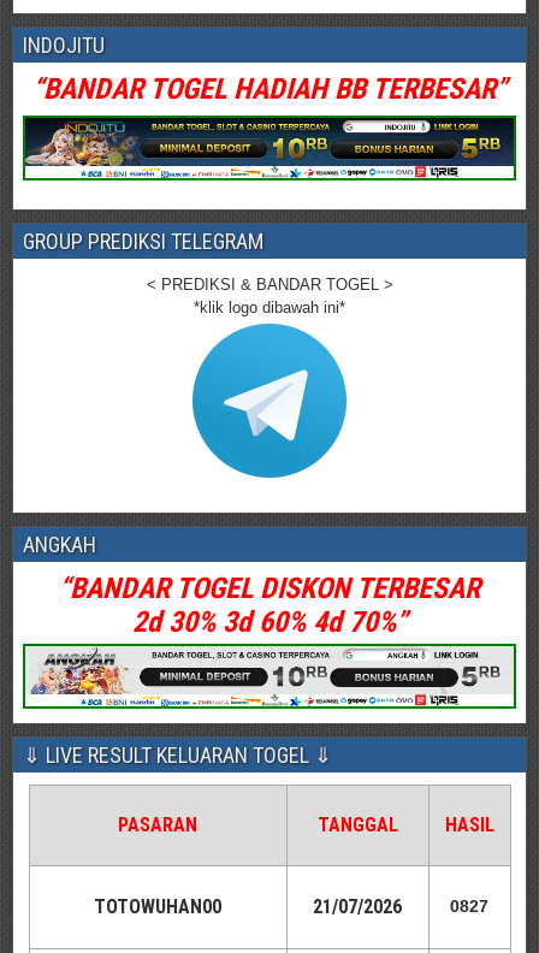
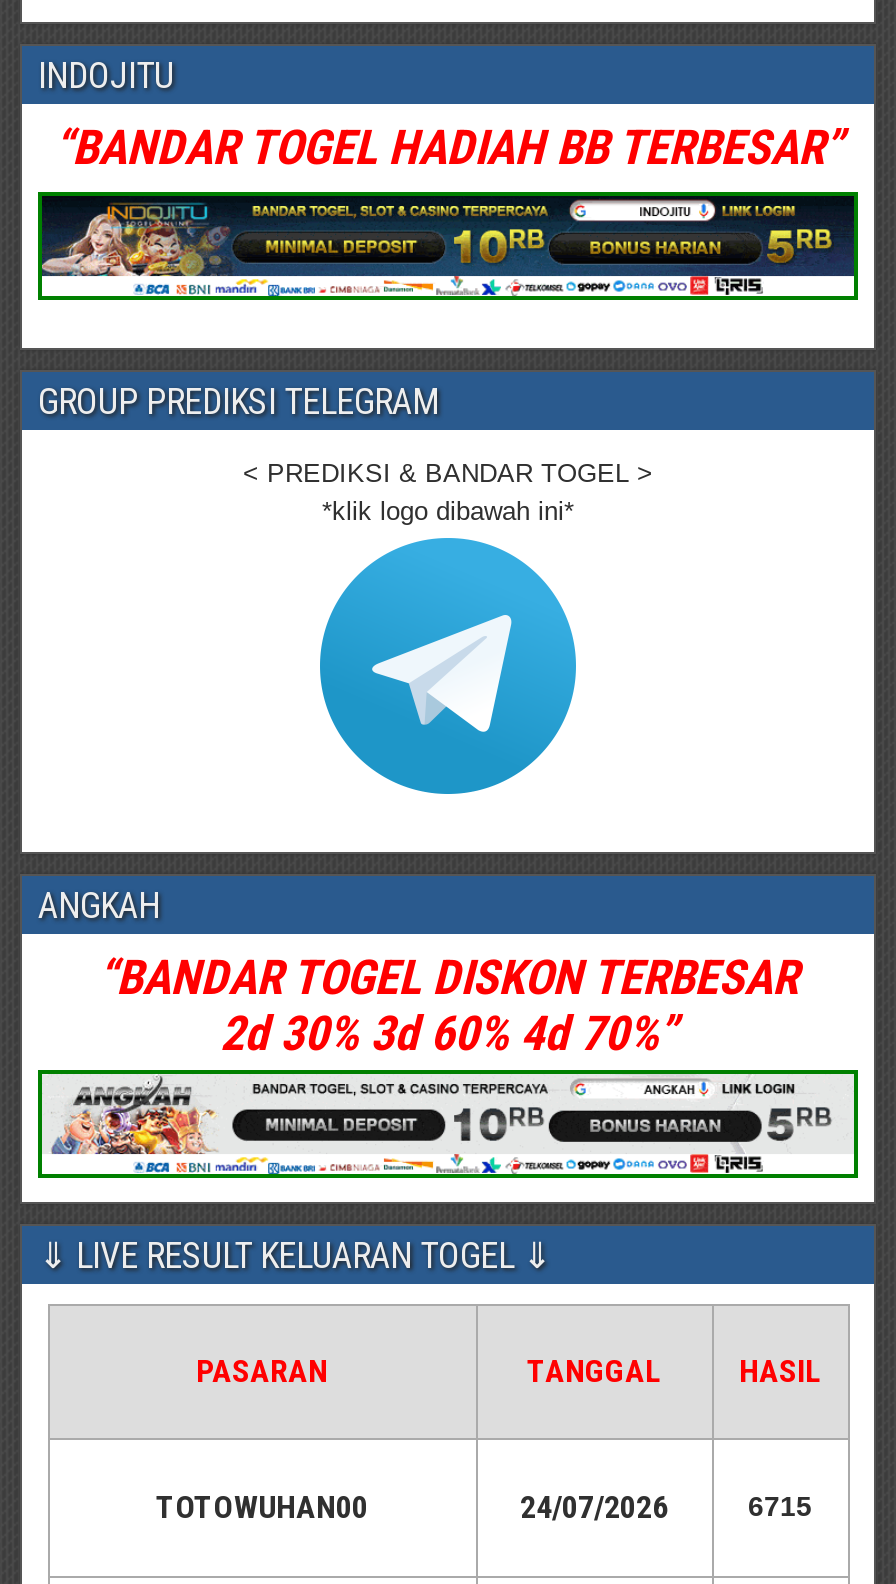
[313,896,402,919] 21/07/2026 -> [520,1489,668,1527] 24/07/2026
[450,897,488,916] 0827 -> [748,1491,812,1523] 6715

